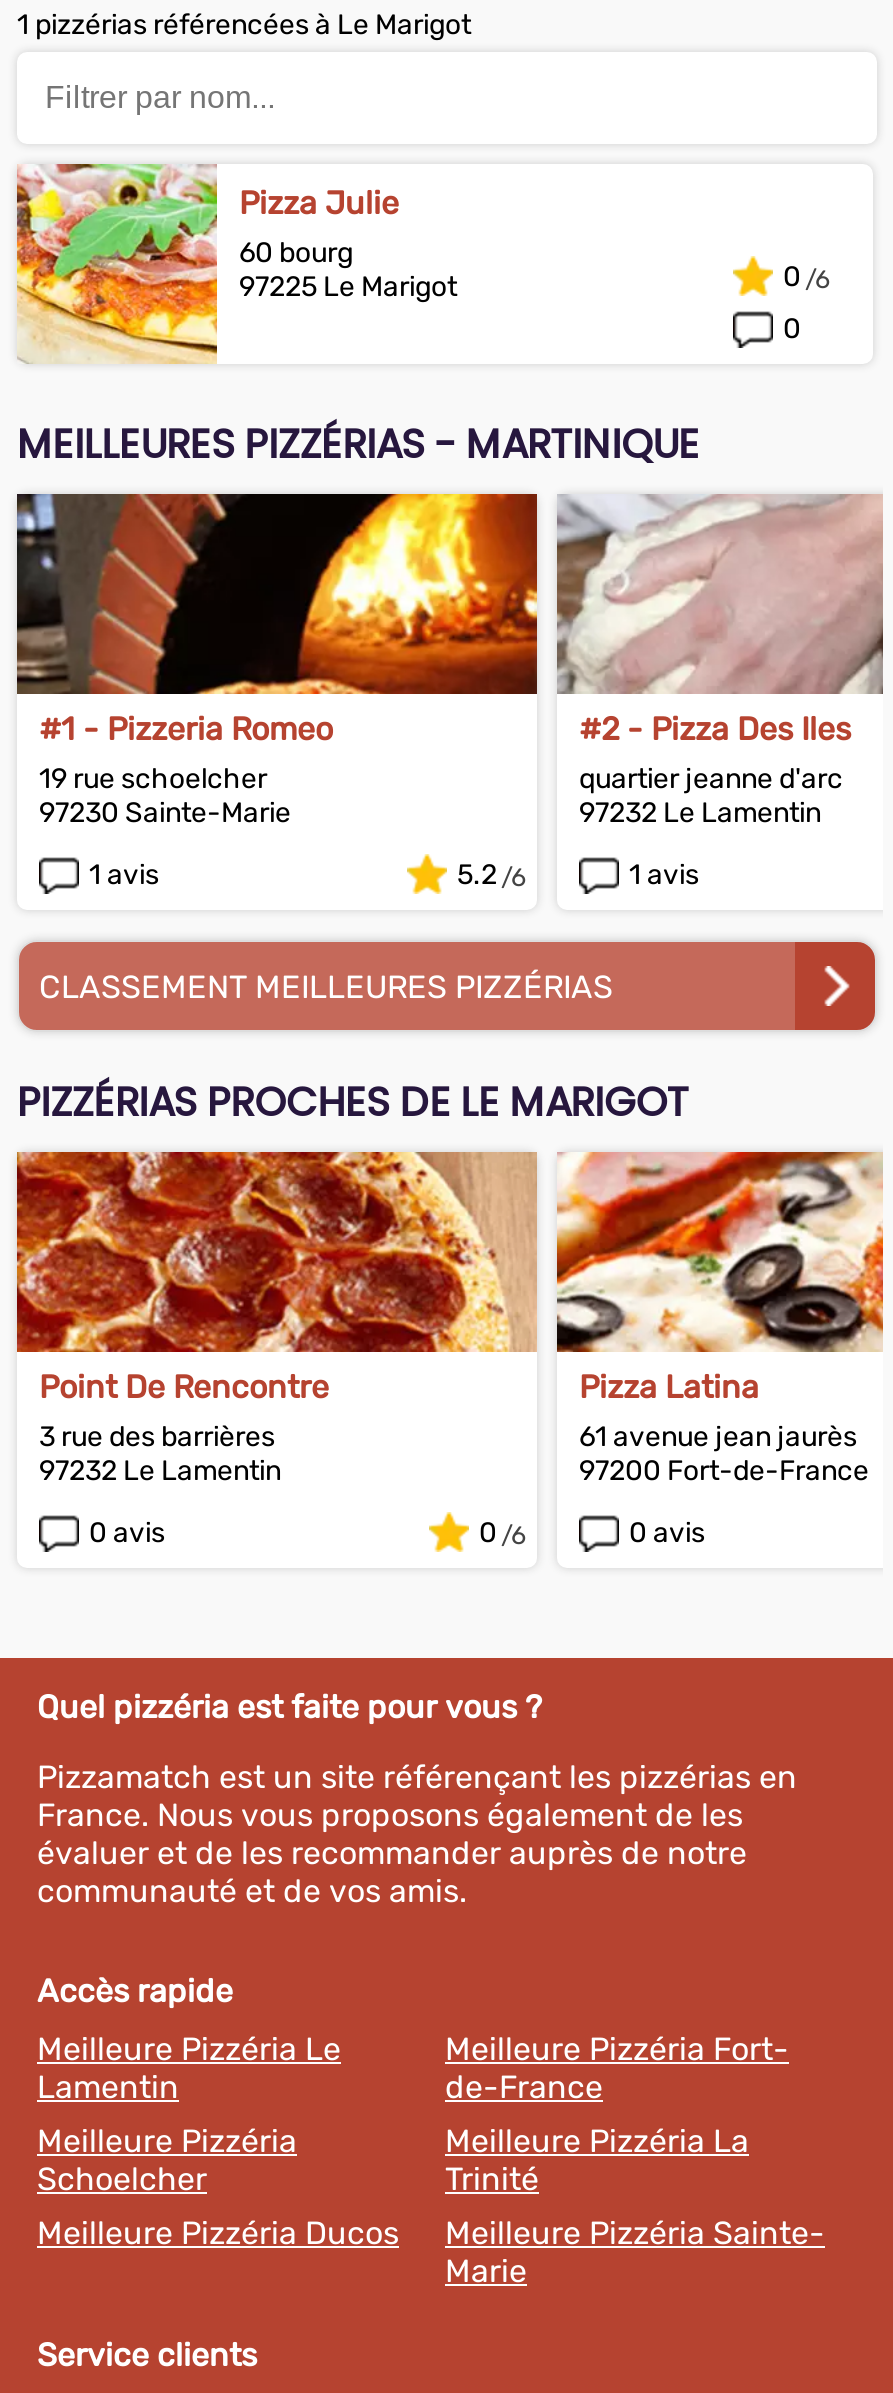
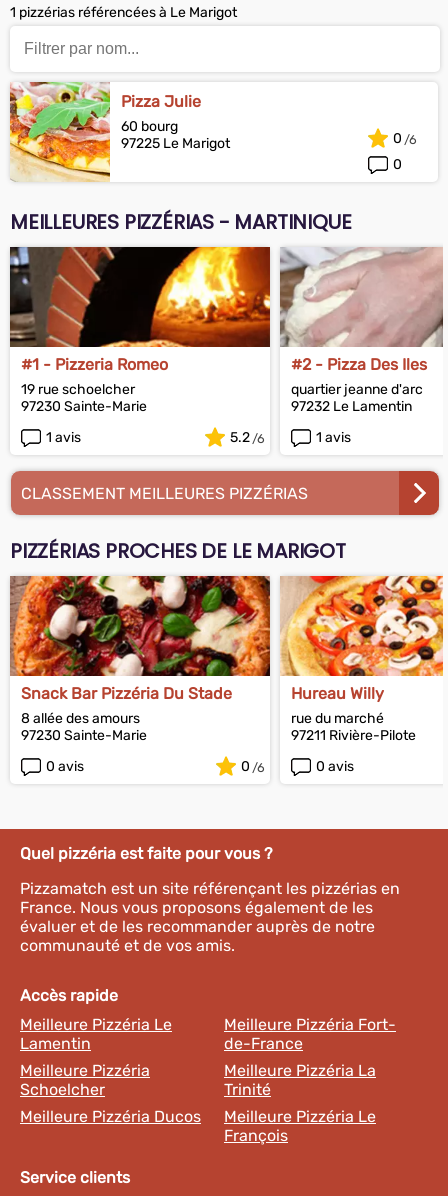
[17,1150,537,1488] [image] | Point De Rencontre | 3 rue des barrières | 97232 Le Lamentin -> [10,575,271,744] [image] | Snack Bar Pizzéria Du Stade | 8 allée des amours | 97230 Sainte-Marie
[555,1150,883,1488] [image] | Pizza Latina | 61 avenue jean jaurès | 97200 Fort-de-France -> [280,575,444,744] [image] | Hureau Willy | rue du marché | 97211 Rivière-Pilote
[445,2214,825,2290] Meilleure Pizzéria Sainte- | Marie -> [224,1107,376,1145] Meilleure Pizzéria Le | François

